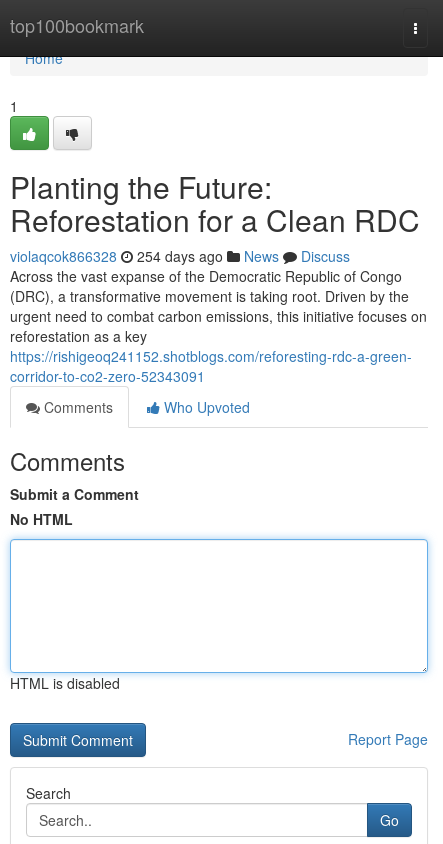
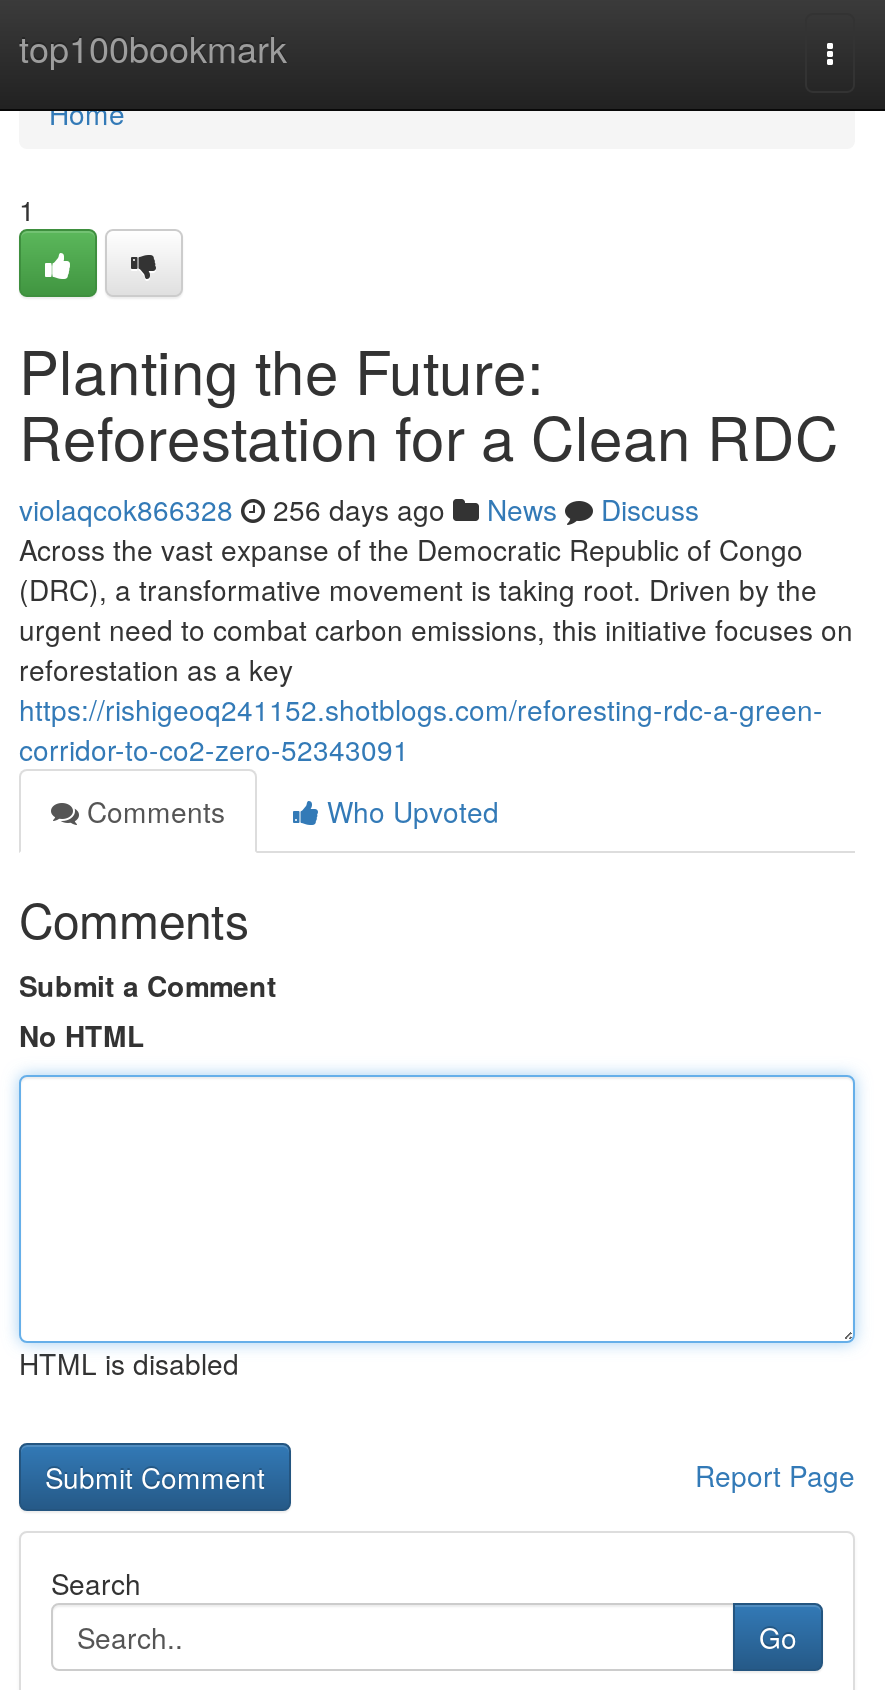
[10,246,350,266] violaqcok866328 254 days ago News Discuss -> [19,489,699,529] violaqcok866328 256 days ago News Discuss

